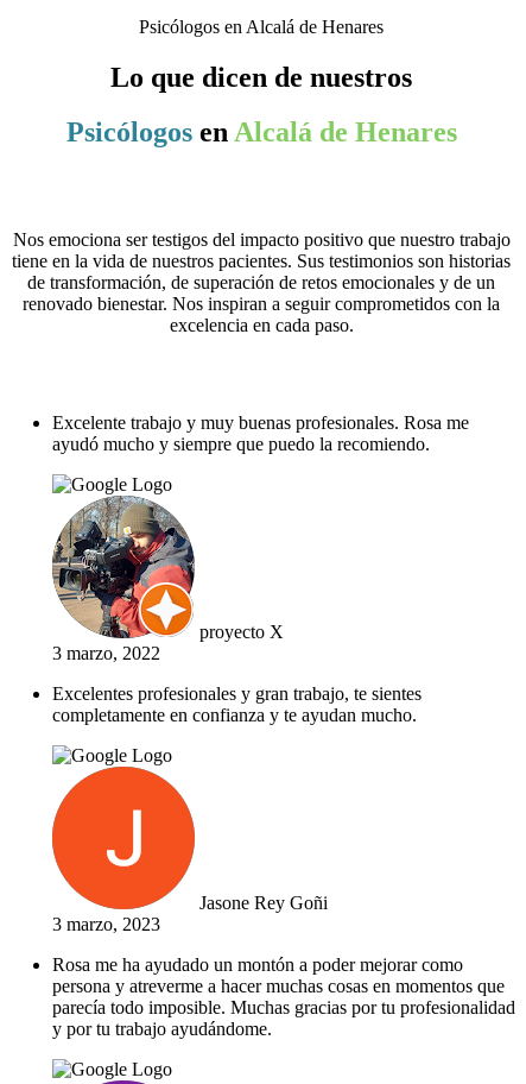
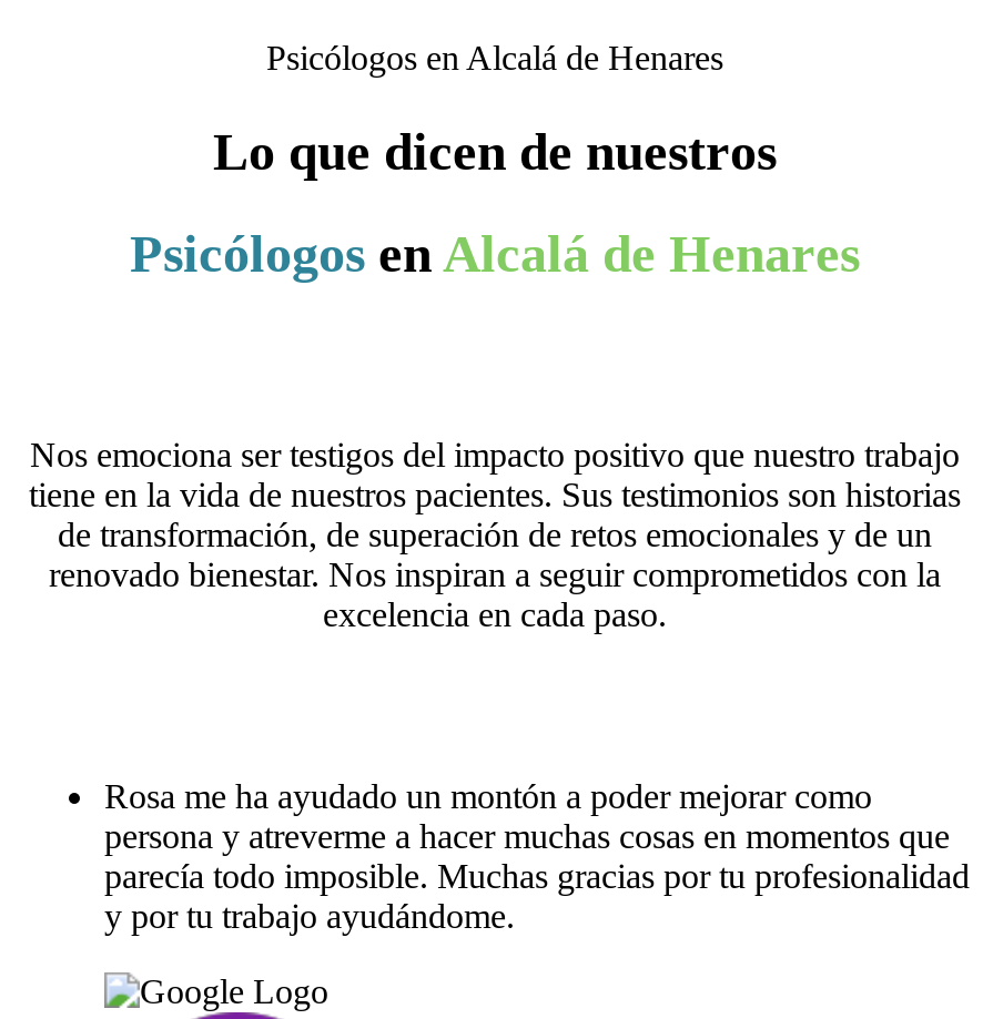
[52,413,469,454] Excelente trabajo y muy buenas profesionales. Rosa me | ayudó mucho y siempre que puedo la recomiendo. -> none
[51,474,422,725] [image] | proyecto X | 3 marzo, 2022 | Excelentes profesionales y gran trabajo, te sientes | completamente en confianza y te ayudan mucho. -> none
[51,745,328,935] [image] | Jasone Rey Goñi | 3 marzo, 2023 -> none

